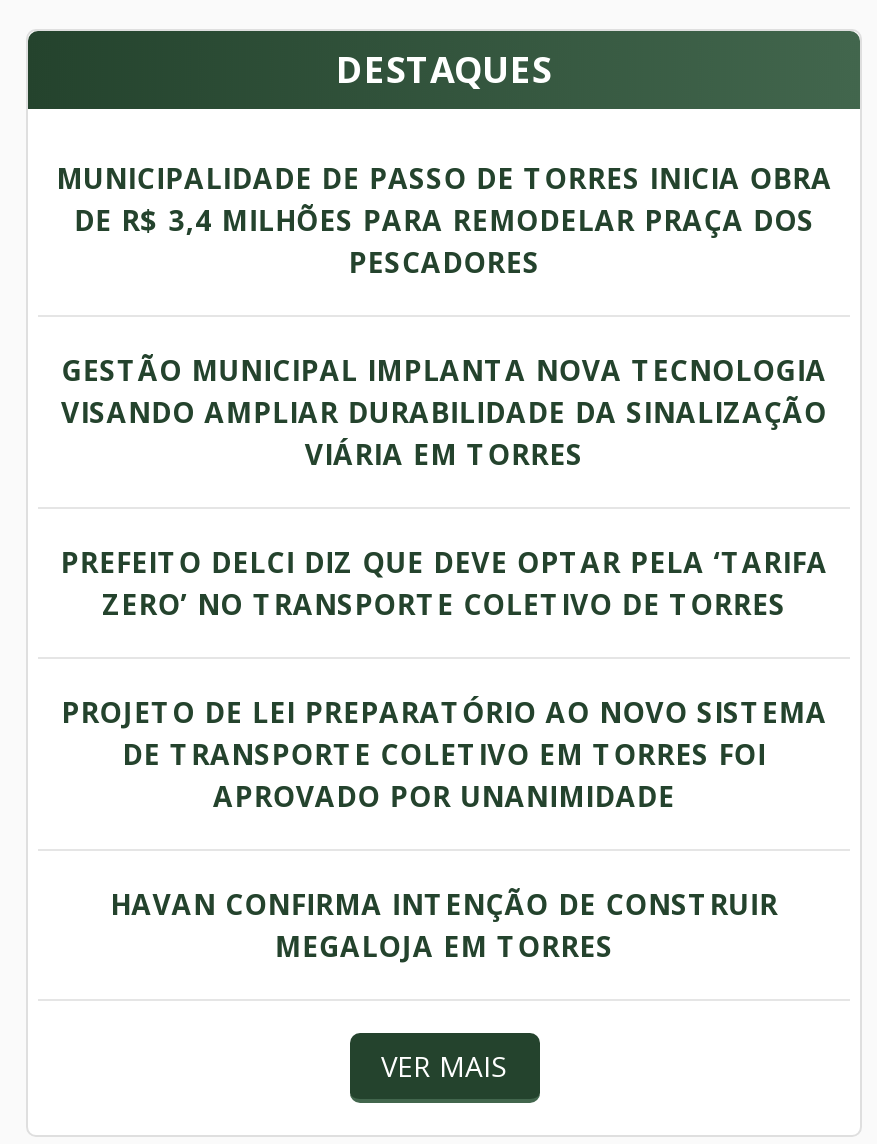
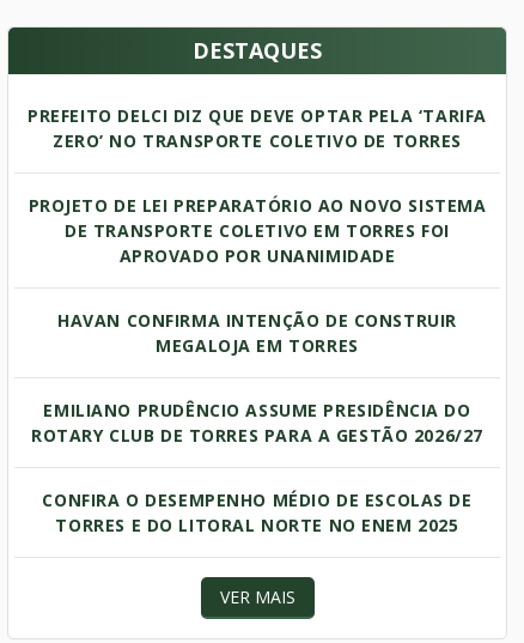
[56,159,832,473] MUNICIPALIDADE DE PASSO DE TORRES INICIA OBRA | DE R$ 3,4 MILHÕES PARA REMODELAR PRAÇA DOS | PESCADORES | GESTÃO MUNICIPAL IMPLANTA NOVA TECNOLOGIA | VISANDO AMPLIAR DURABILIDADE DA SINALIZAÇÃO | VIÁRIA EM TORRES -> none
moved [60,543,828,965] -> [28,104,487,357]: PREFEITO DELCI DIZ QUE DEVE OPTAR PELA ‘TARIFA | ZERO’ NO TRANSPORTE COLETIVO DE TORRES | PROJETO DE LEI PREPARATÓRIO AO NOVO SISTEMA | DE TRANSPORTE COLETIVO EM TORRES FOI | APROVADO POR UNANIMIDADE | HAVAN CONFIRMA INTENÇÃO DE CONSTRUIR | MEGALOJA EM TORRES
none -> [31,399,483,537] EMILIANO PRUDÊNCIO ASSUME PRESIDÊNCIA DO | ROTARY CLUB DE TORRES PARA A GESTÃO 2026/27 | CONFIRA O DESEMPENHO MÉDIO DE ESCOLAS DE | TORRES E DO LITORAL NORTE NO ENEM 2025

